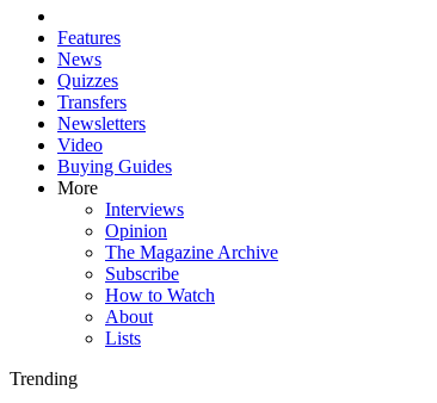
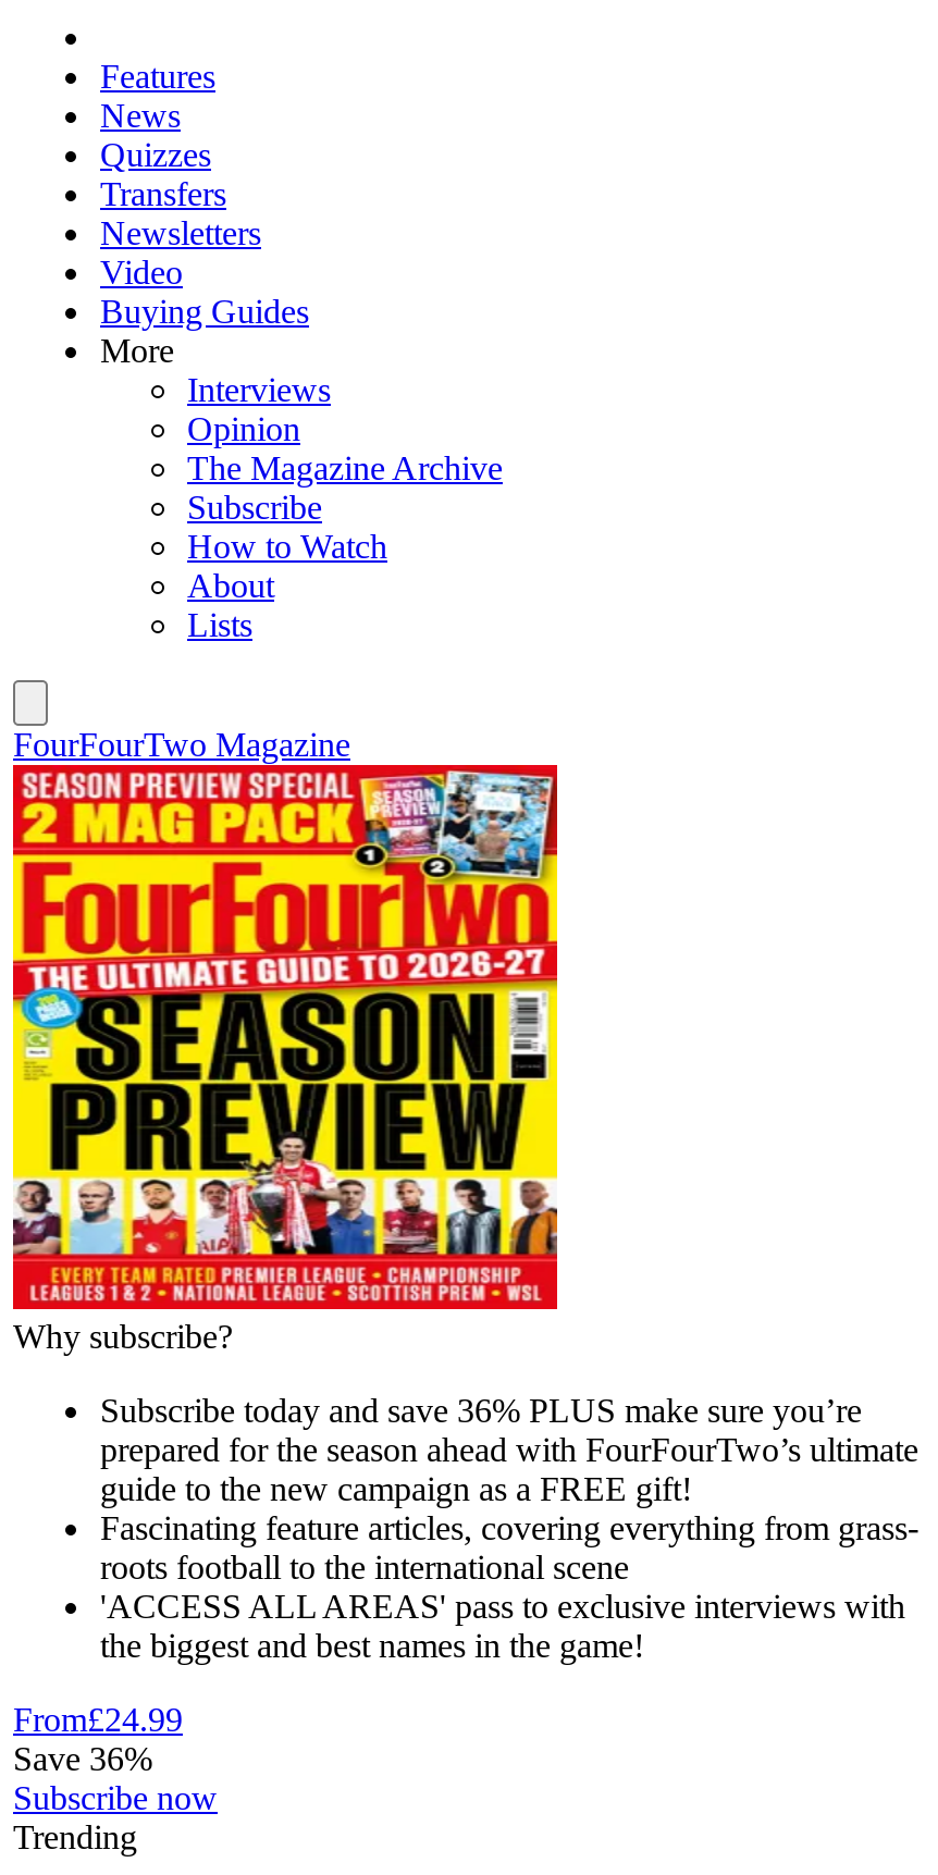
none -> [11,763,918,1815] [image] | Why subscribe? | Subscribe today and save 36% PLUS make sure you’re | prepared for the season ahead with FourFourTwo’s ultimate | guide to the new campaign as a FREE gift! | Fascinating feature articles, covering everything from grass- | roots football to the international scene | 'ACCESS ALL AREAS' pass to exclusive interviews with | the biggest and best names in the game! | From£24.99 | Save 36% | Subscribe now
none -> [13,725,350,762] FourFourTwo Magazine

